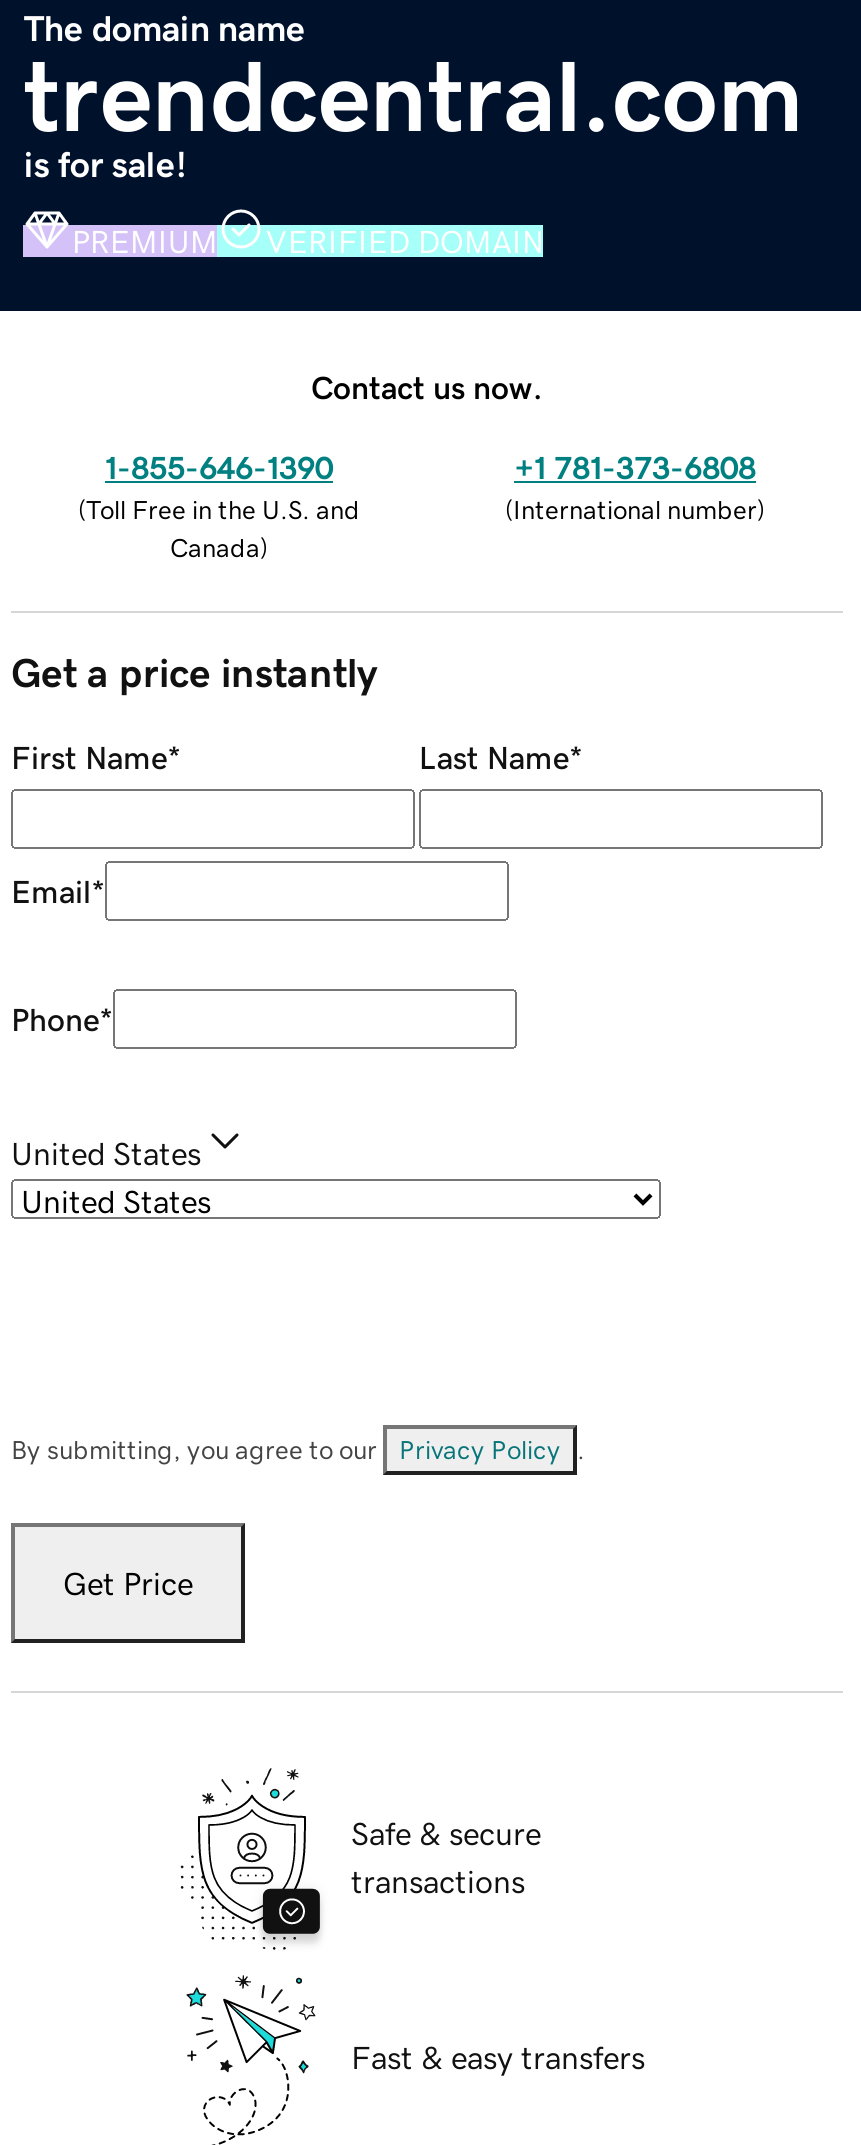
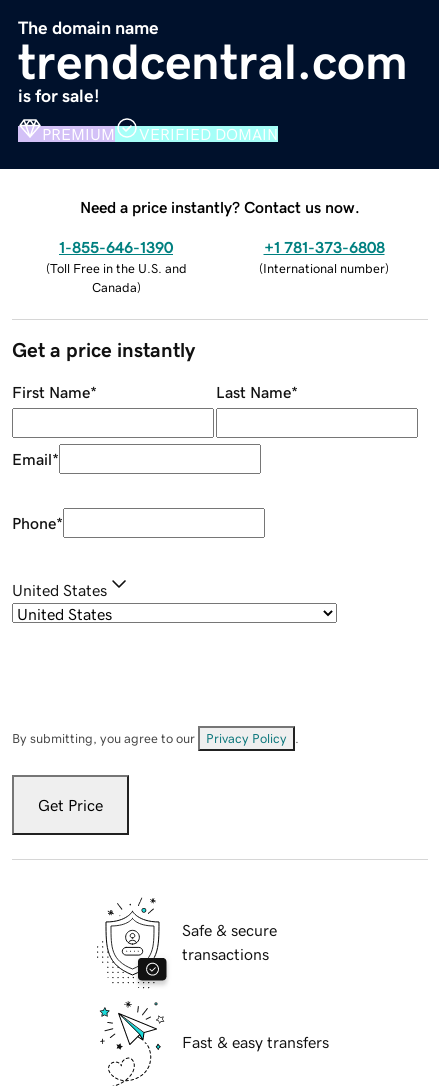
[311,370,543,402] Contact us now. -> [80,199,360,215] Need a price instantly? Contact us now.

